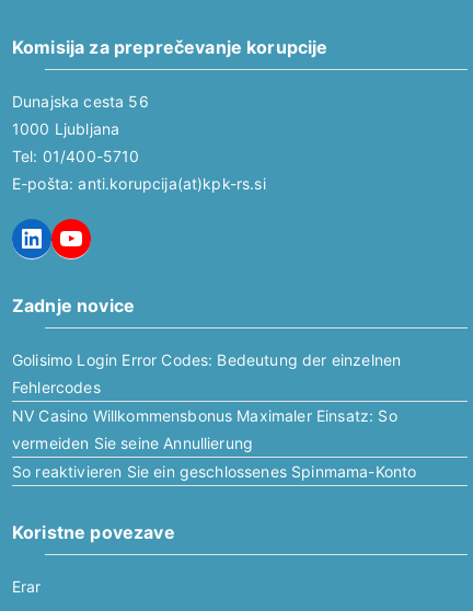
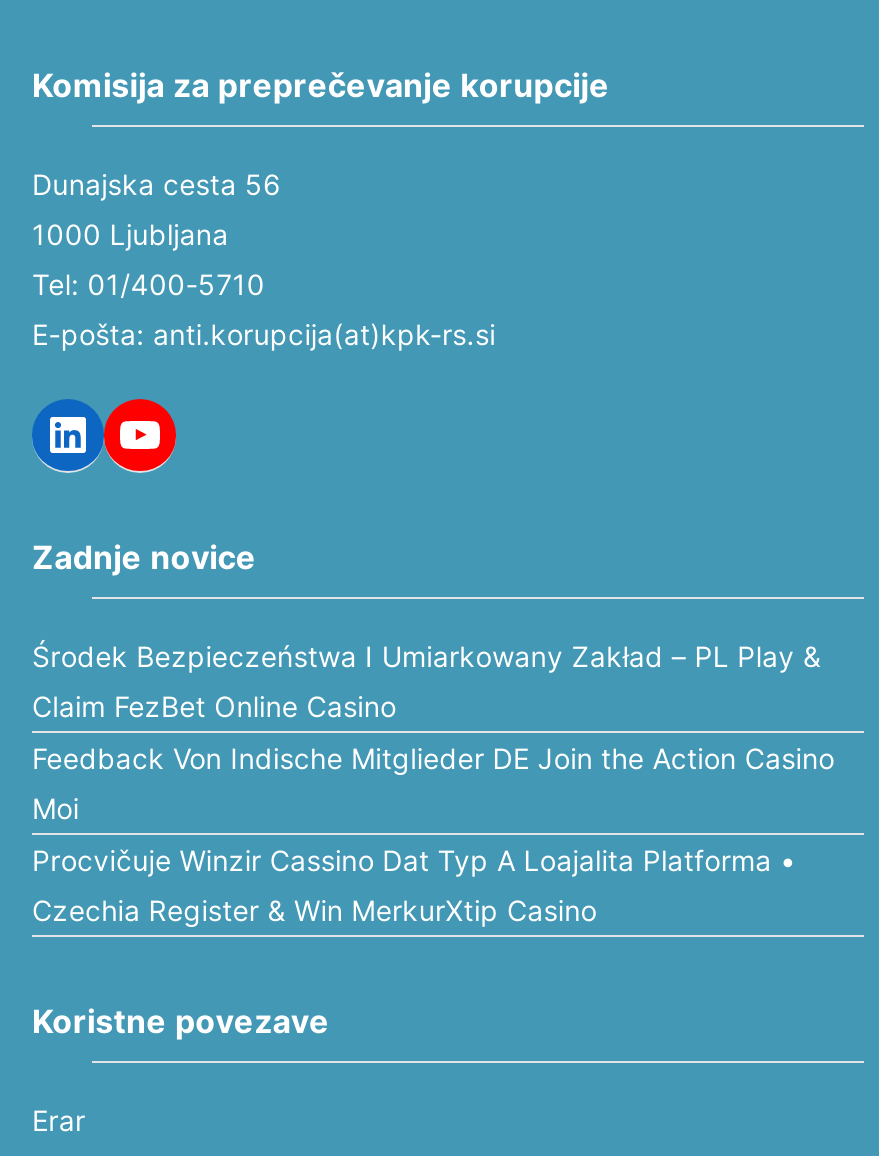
[12,350,416,480] Golisimo Login Error Codes: Bedeutung der einzelnen | Fehlercodes | NV Casino Willkommensbonus Maximaler Einsatz: So | vermeiden Sie seine Annullierung | So reaktivieren Sie ein geschlossenes Spinmama-Konto -> [32,638,835,926] Środek Bezpieczeństwa I Umiarkowany Zakład – PL Play & | Claim FezBet Online Casino | Feedback Von Indische Mitglieder DE Join the Action Casino | Moi | Procvičuje Winzir Cassino Dat Typ A Loajalita Platforma • | Czechia Register & Win MerkurXtip Casino

